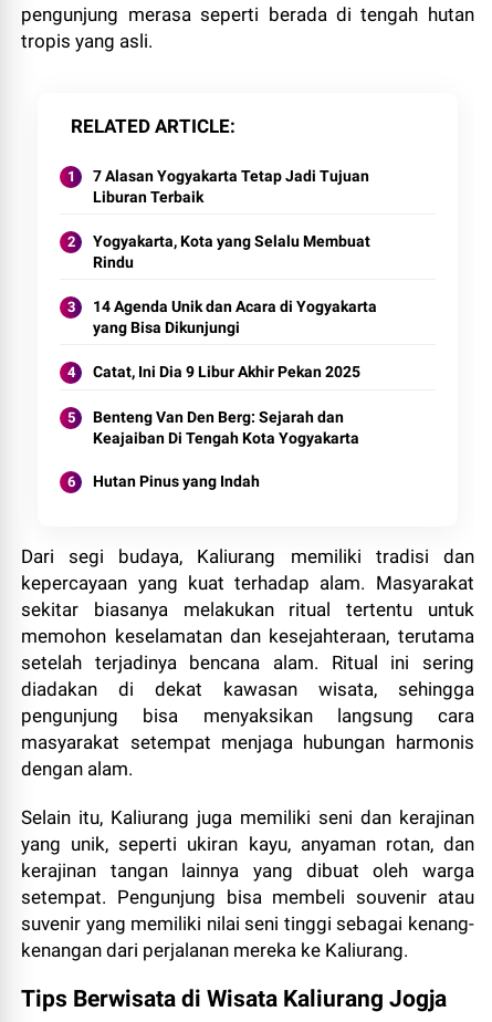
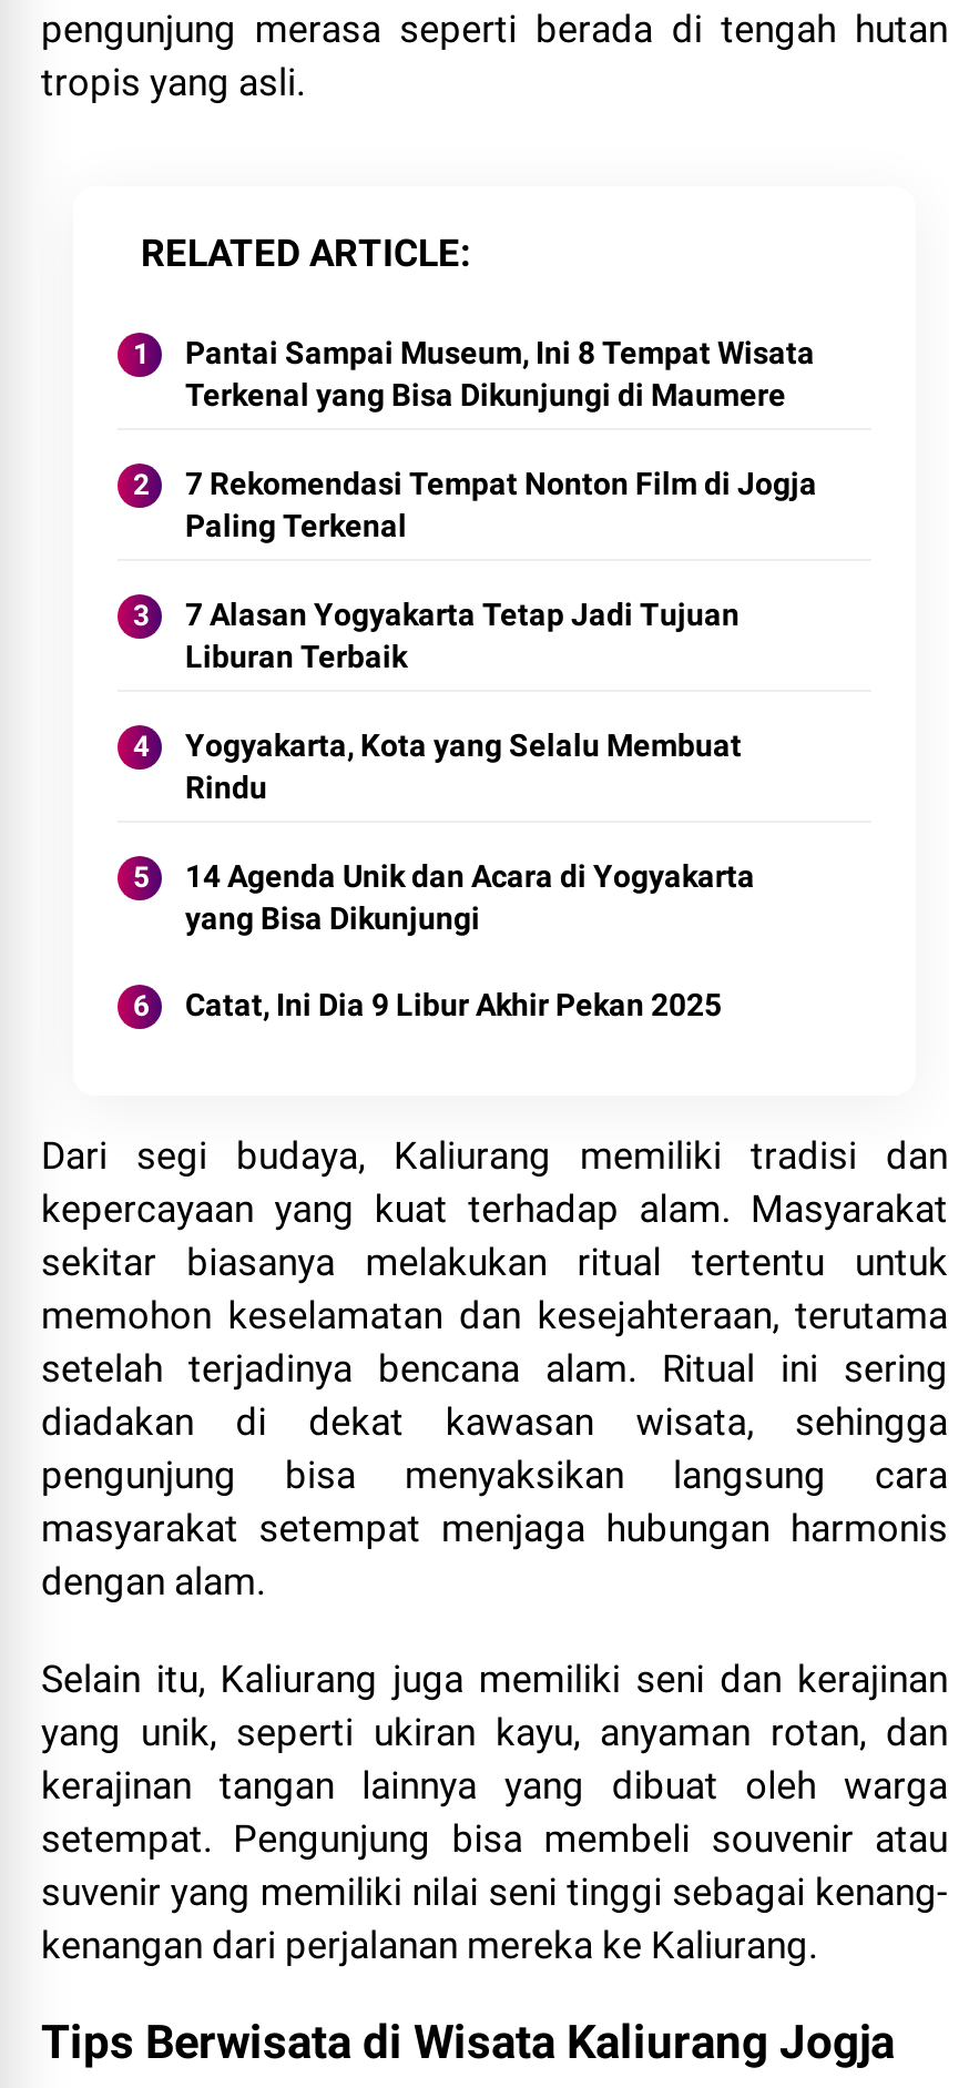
none -> [185,335,817,543] Pantai Sampai Museum, Ini 8 Tempat Wisata | Terkenal yang Bisa Dikunjungi di Maumere | 7 Rekomendasi Tempat Nonton Film di Jogja | Paling Terkenal
moved [93,167,378,380] -> [185,596,755,1022]: 7 Alasan Yogyakarta Tetap Jadi Tujuan | Liburan Terbaik | Yogyakarta, Kota yang Selalu Membuat | Rindu | 14 Agenda Unik dan Acara di Yogyakarta | yang Bisa Dikunjungi | Catat, Ini Dia 9 Libur Akhir Pekan 2025
[93,408,360,490] Benteng Van Den Berg: Sejarah dan | Keajaiban Di Tengah Kota Yogyakarta | Hutan Pinus yang Indah -> none

